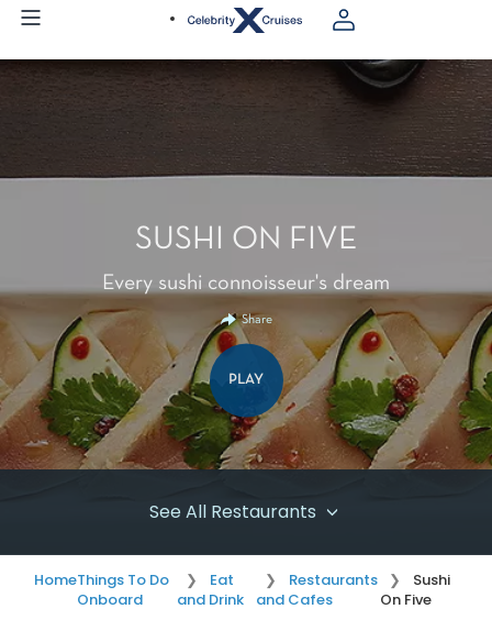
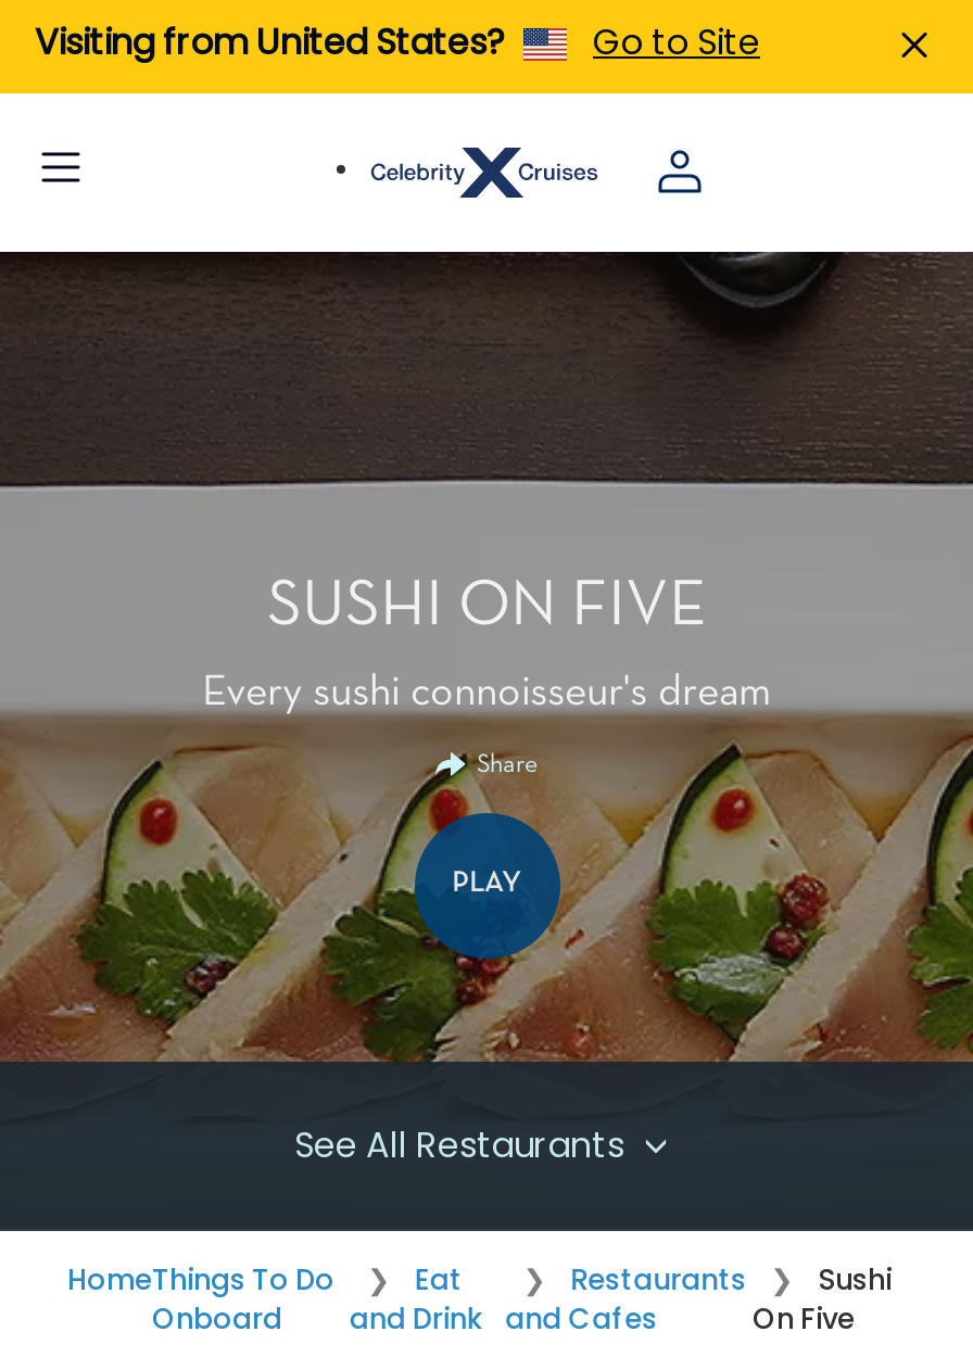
none -> [35,17,760,67] Visiting from United States? | Go to Site

